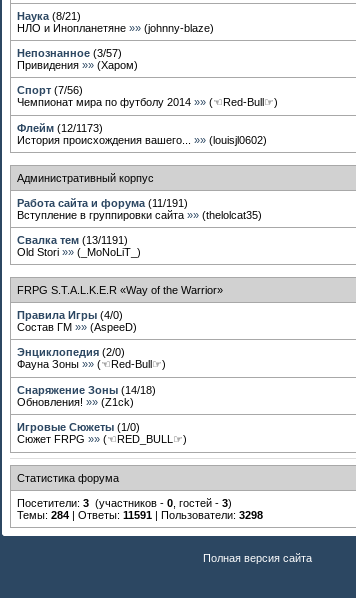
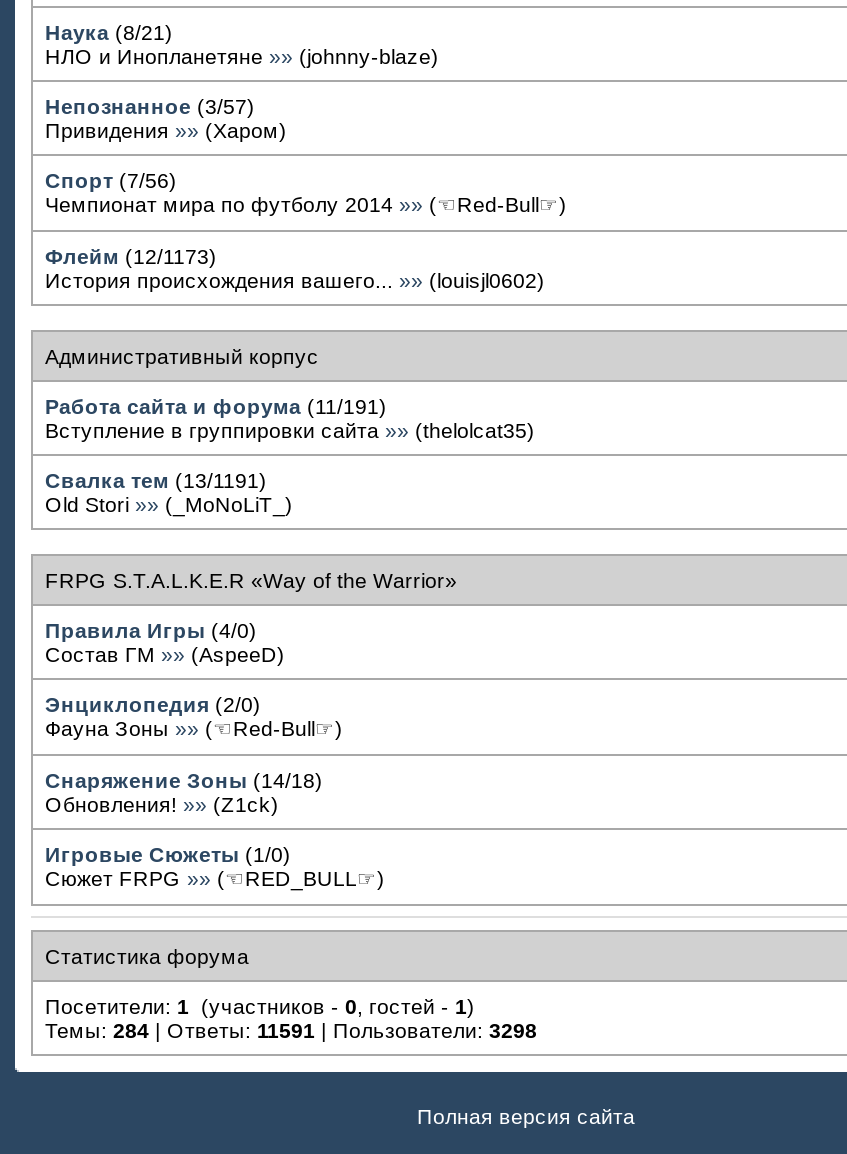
[17,497,232,509] Посетители: 3 (участников - 0, гостей - 3) -> [45,993,475,1017] Посетители: 1 (участников - 0, гостей - 1)

